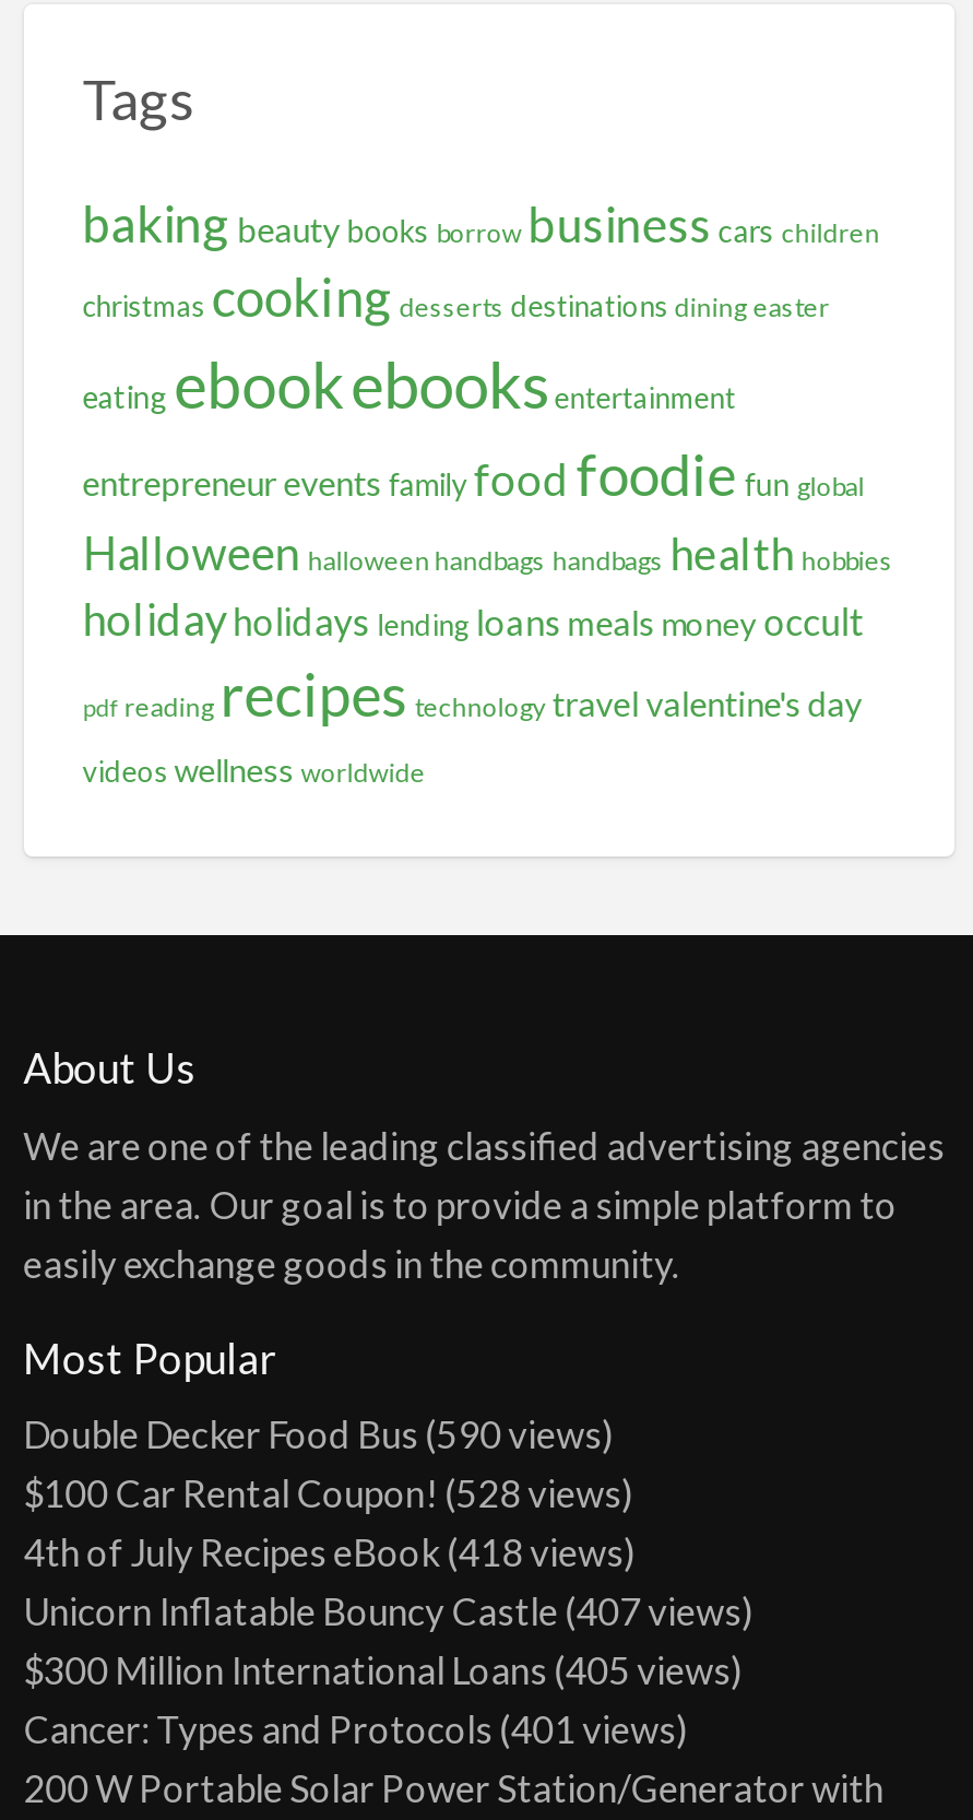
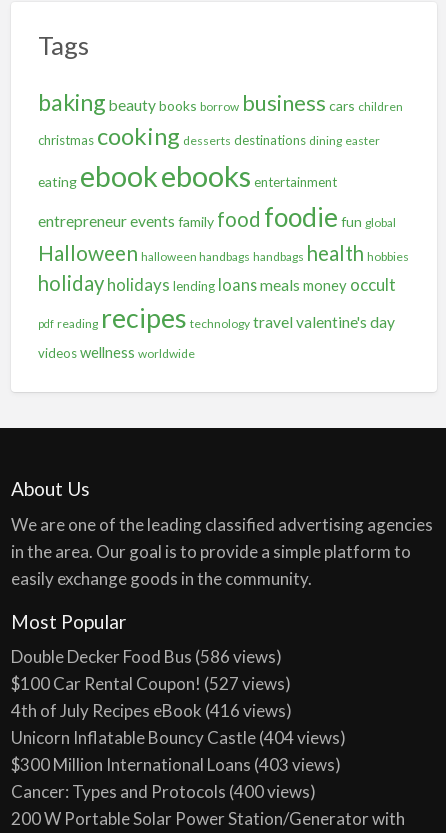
[23,1411,615,1457] Double Decker Food Bus (590 views) -> [11,646,282,667] Double Decker Food Bus (586 views)
[23,1470,635,1516] $100 Car Rental Coupon! (528 views) -> [11,673,291,694] $100 Car Rental Coupon! (527 views)
[23,1529,637,1575] 4th of July Recipes eBook (418 views) -> [11,700,292,721] 4th of July Recipes eBook (416 views)
[23,1588,755,1634] Unicorn Inflatable Bouncy Castle (407 views) -> [11,727,346,748] Unicorn Inflatable Bouncy Castle (404 views)
[23,1647,744,1693] $300 Million International Loans (405 views) -> [11,754,341,775] $300 Million International Loans (403 views)
[23,1706,689,1752] Cancer: Types and Protocols (401 views) -> [11,781,316,802] Cancer: Types and Protocols (400 views)

